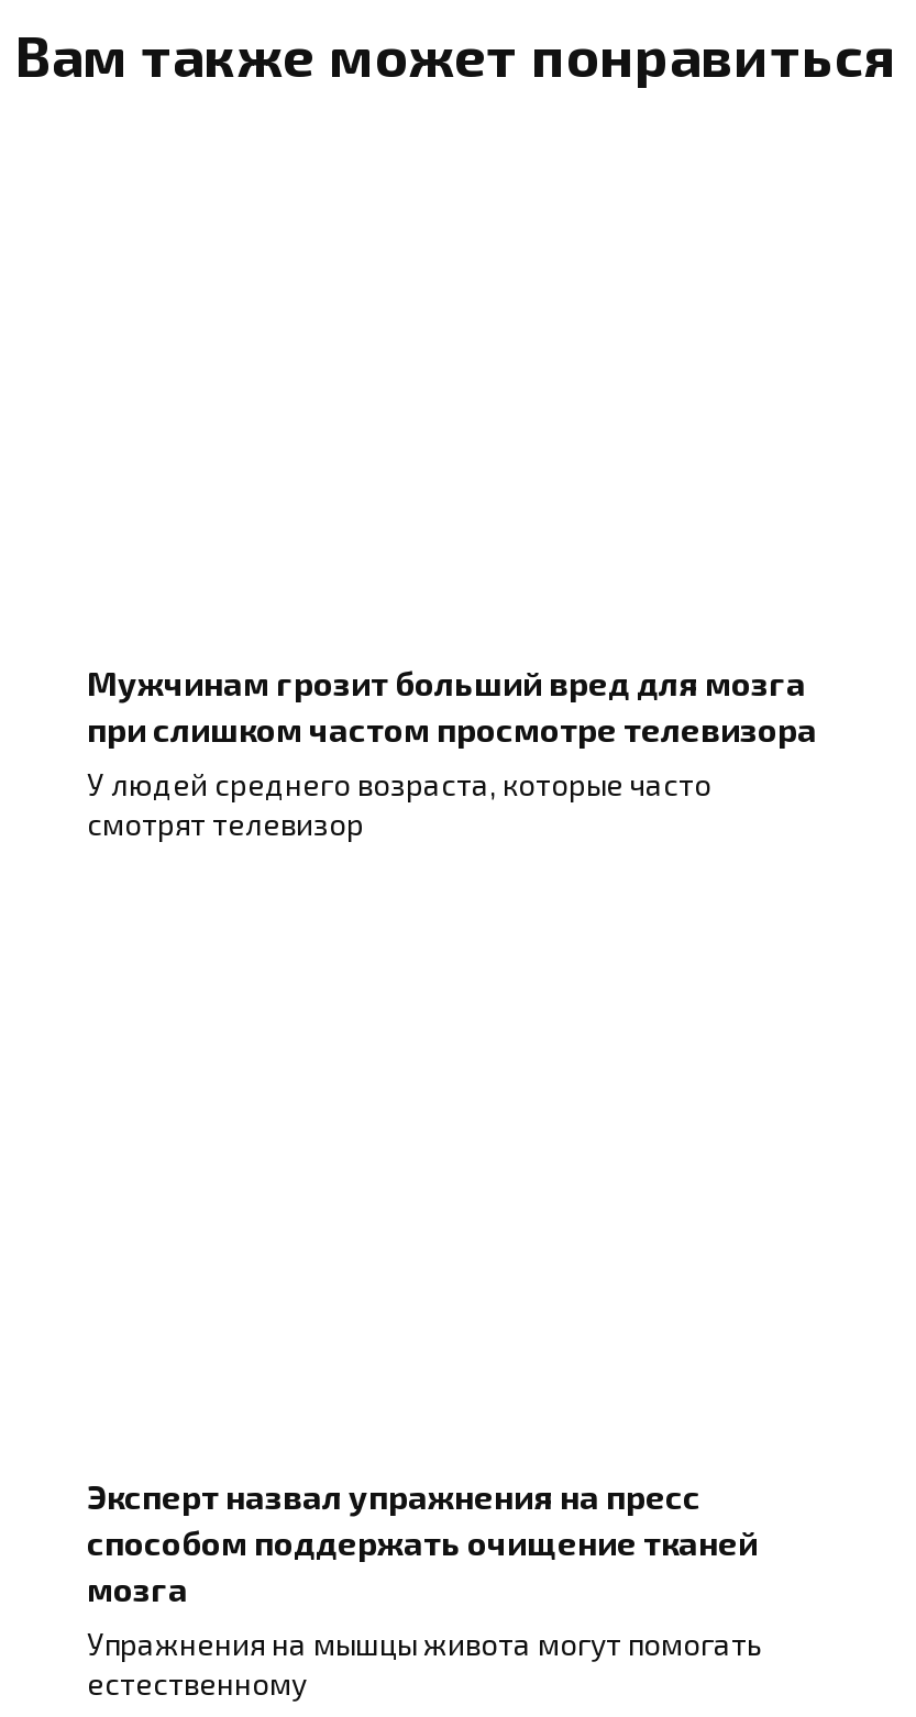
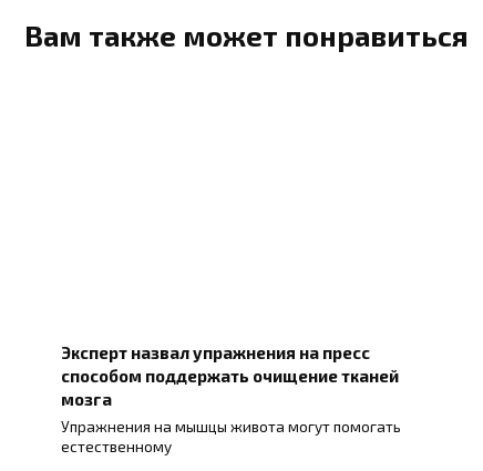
[87,662,817,843] Мужчинам грозит больший вред для мозга | при слишком частом просмотре телевизора | У людей среднего возраста, которые часто | смотрят телевизор -> none

